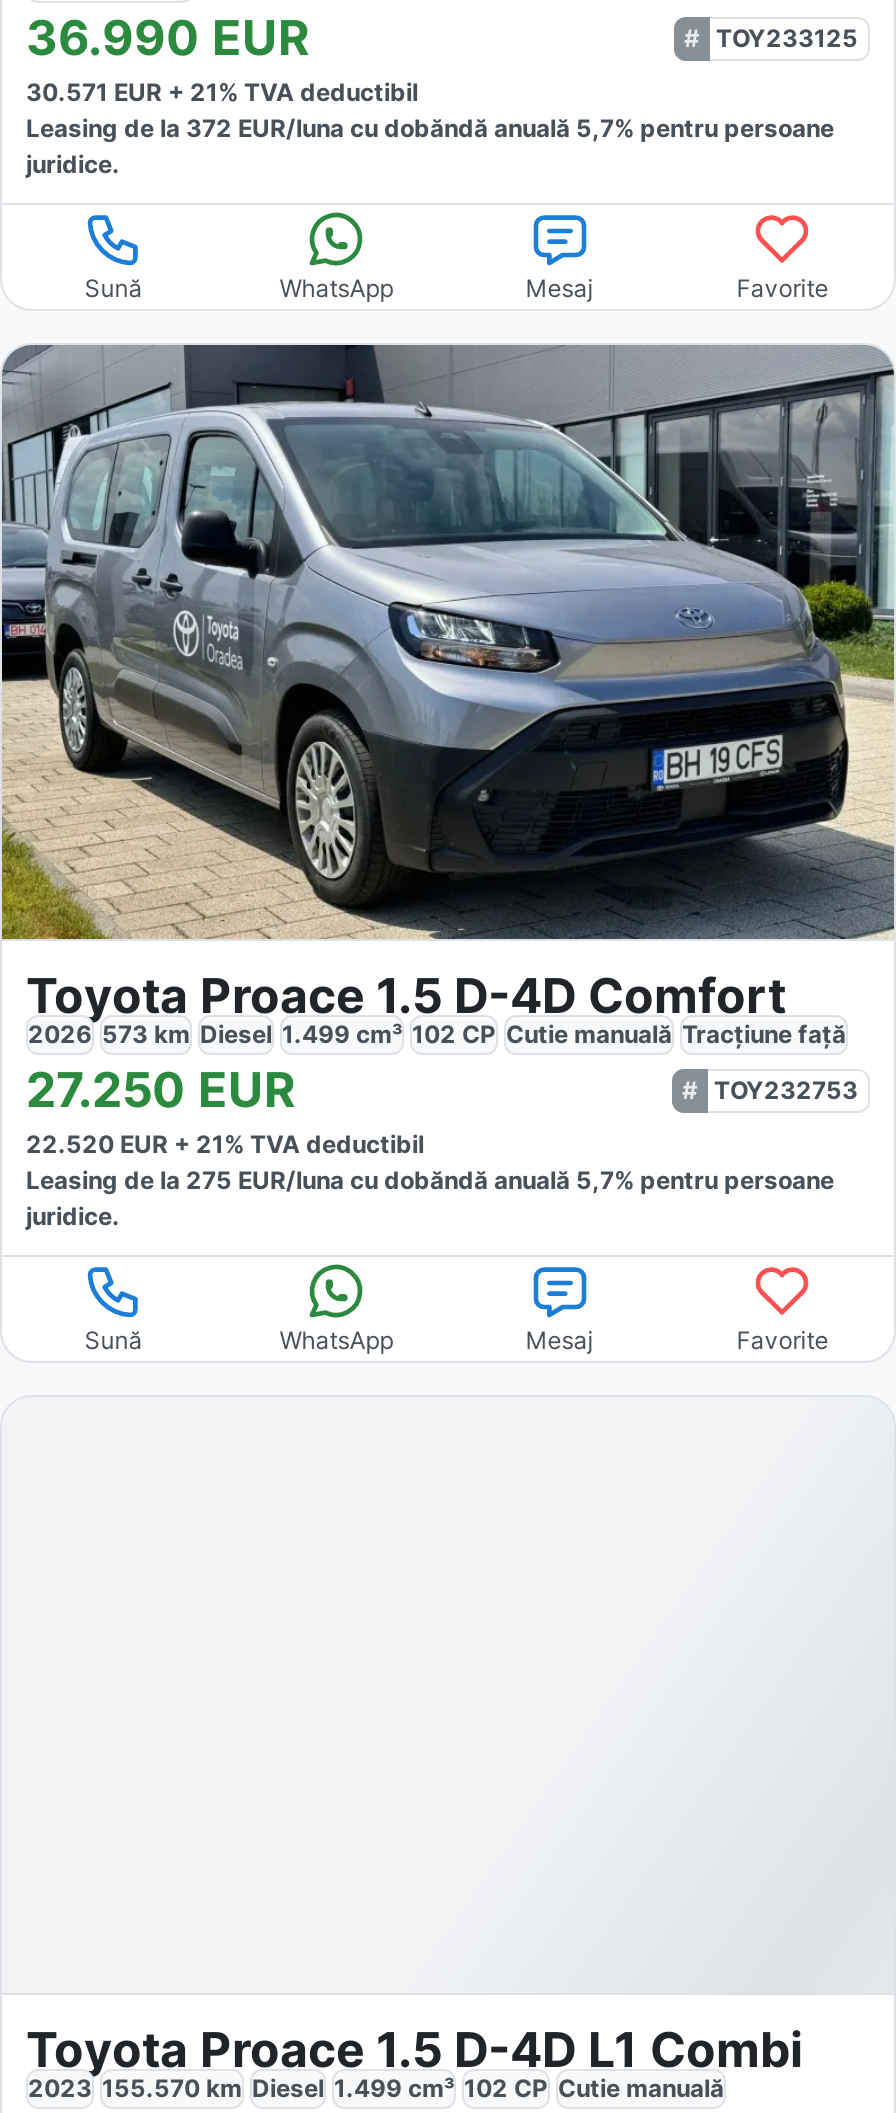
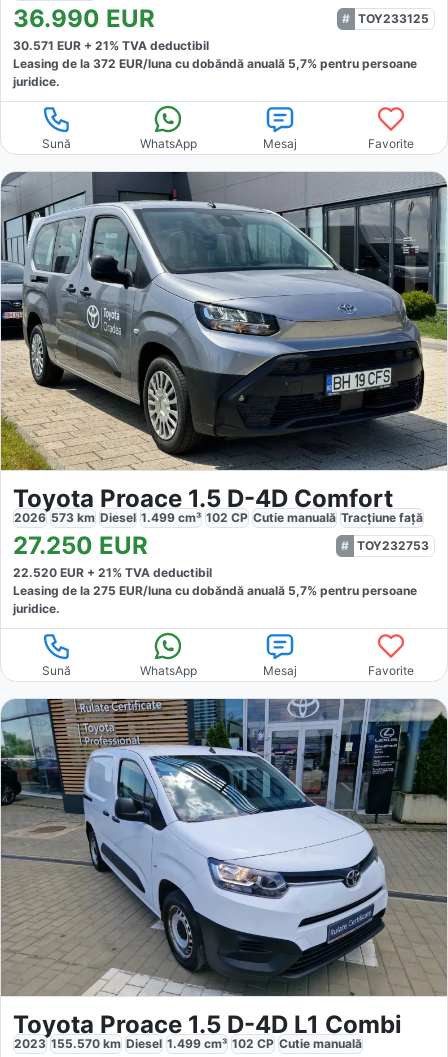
none -> [3,698,445,997] [image]

